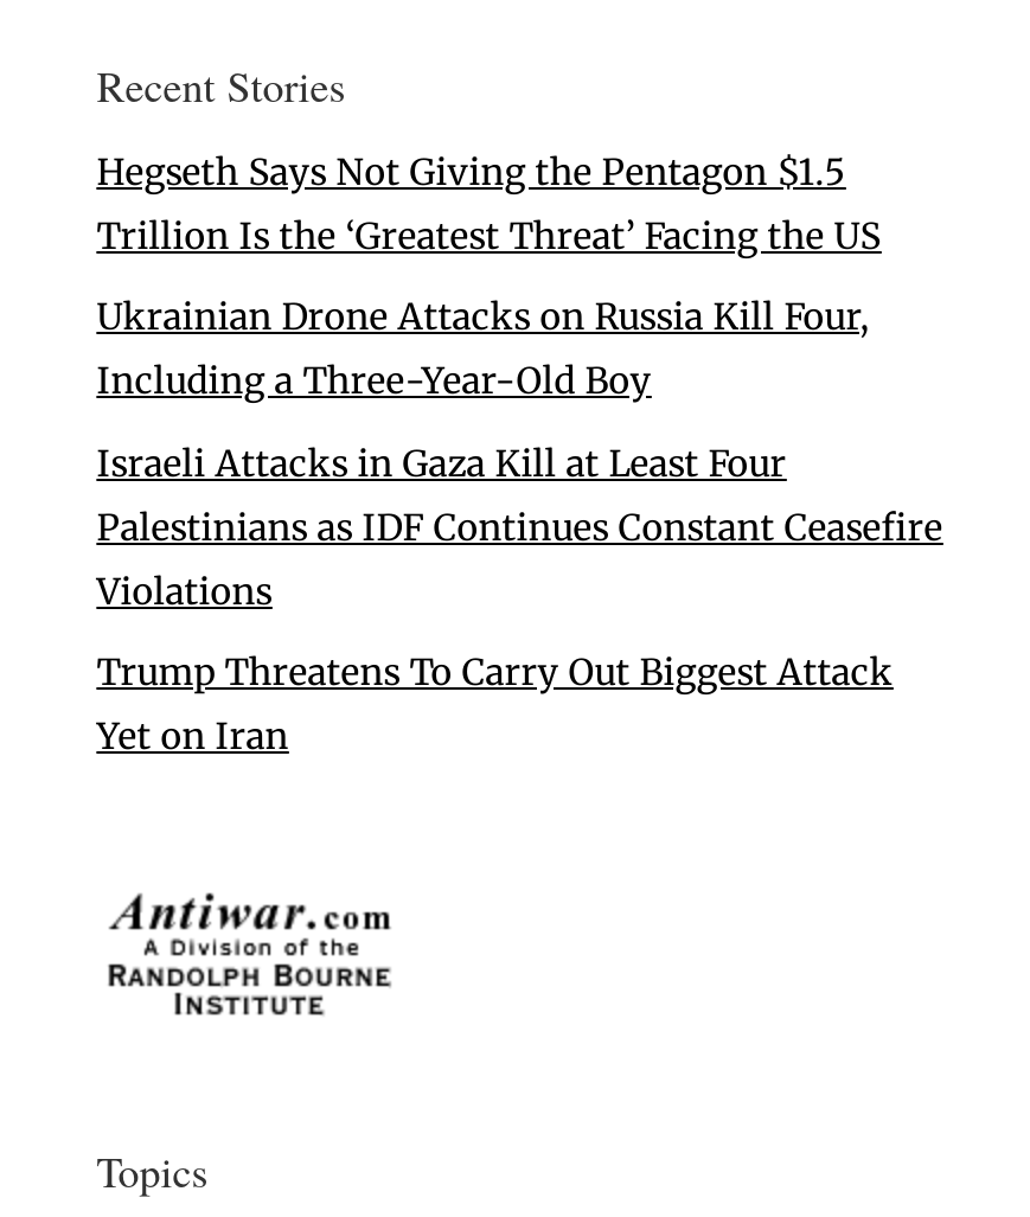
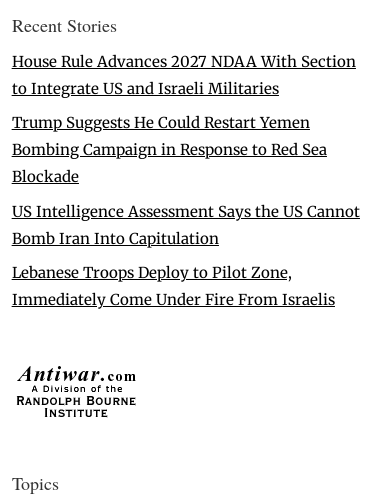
[97,148,881,257] Hegseth Says Not Giving the Pentagon $1.5 | Trillion Is the ‘Greatest Threat’ Facing the US -> [12,52,356,98] House Rule Advances 2027 NDAA With Section | to Integrate US and Israeli Militaries
[97,294,870,403] Ukrainian Drone Attacks on Russia Kill Four, | Including a Three-Year-Old Boy -> [12,113,327,186] Trump Suggests He Could Restart Yemen | Bombing Campaign in Response to Red Sea | Blockade
[97,440,943,613] Israeli Attacks in Gaza Kill at Least Four | Palestinians as IDF Continues Constant Ceasefire | Violations -> [12,202,360,248] US Intelligence Assessment Says the US Cannot | Bomb Iran Into Capitulation
[97,650,893,759] Trump Threatens To Carry Out Biggest Attack | Yet on Iran -> [12,263,335,309] Lebanese Troops Deploy to Pilot Zone, | Immediately Come Under Fire From Israelis

